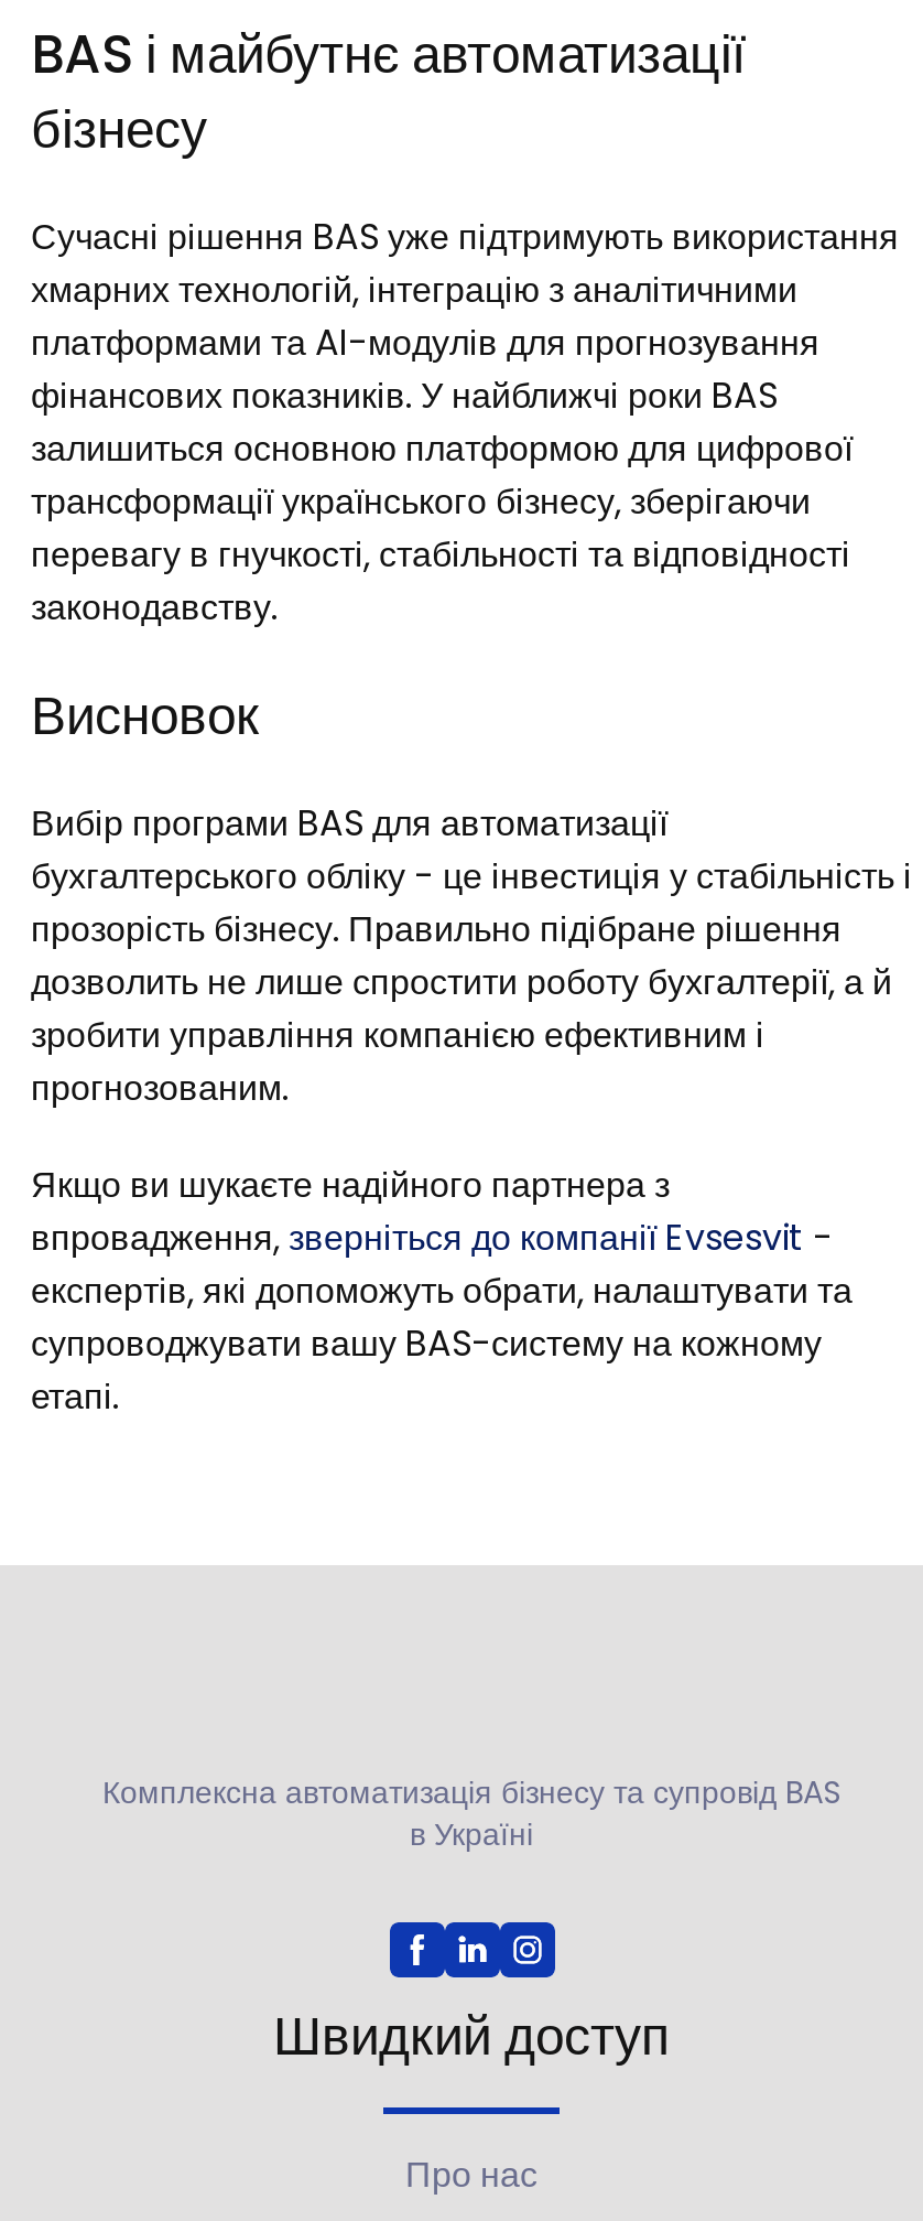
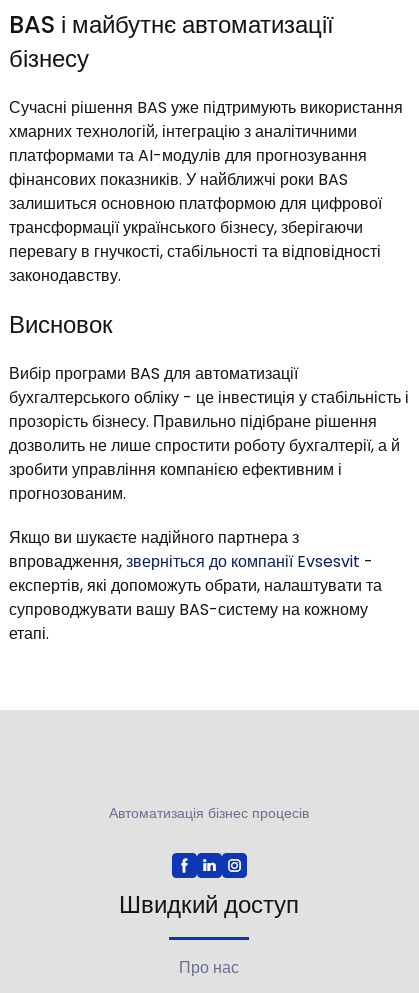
[102,1770,840,1856] Комплексна автоматизація бізнесу та супровід BAS | в Україні -> [109,803,309,823] Автоматизація бізнес процесів

